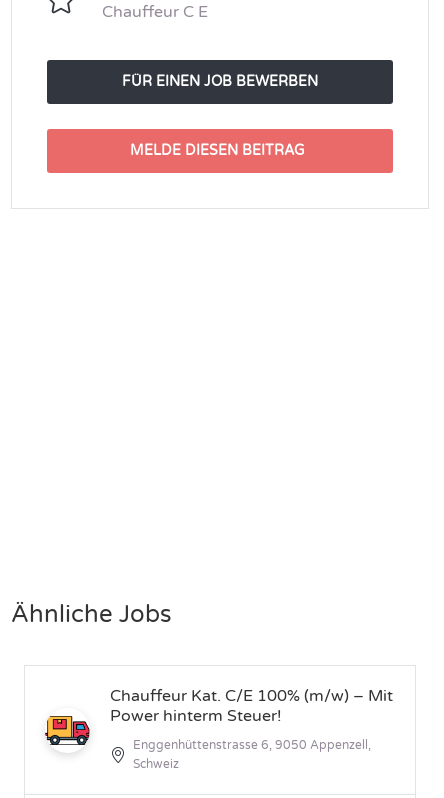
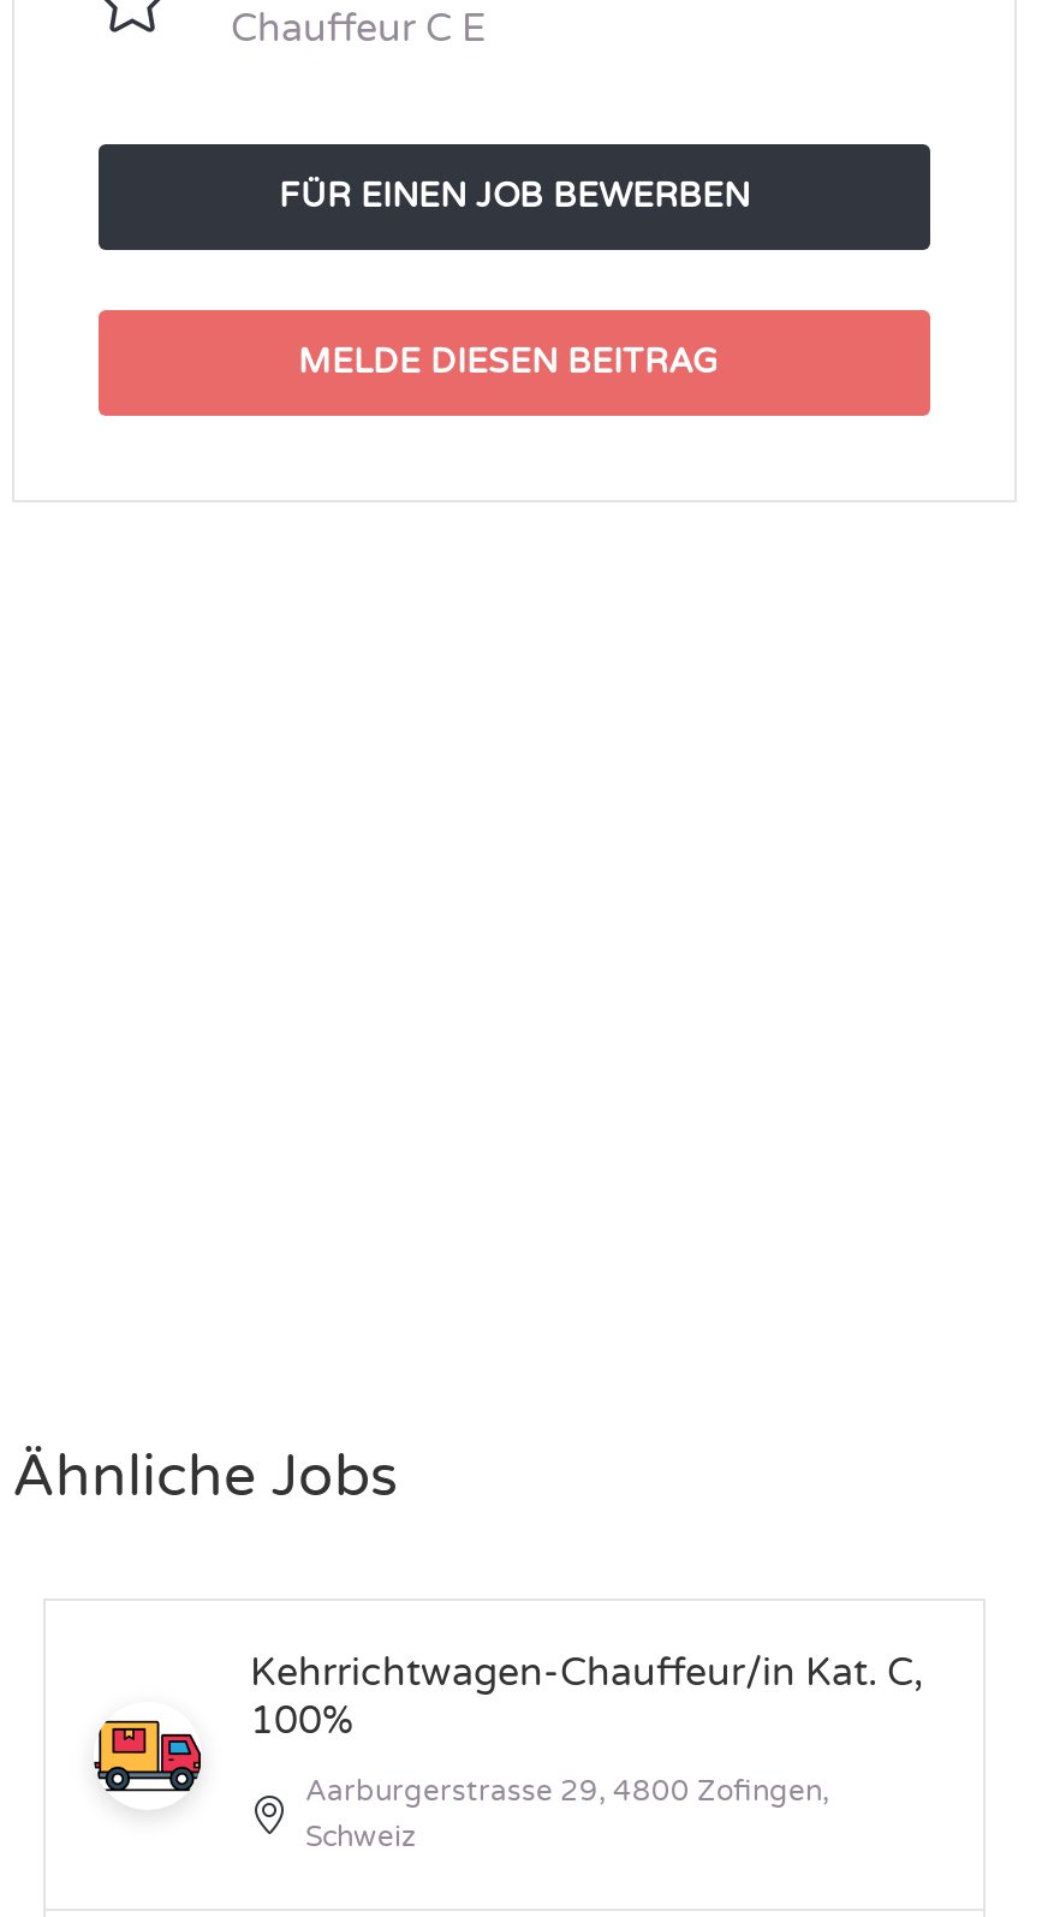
[110,686,393,726] Chauffeur Kat. C/E 100% (m/w) – Mit | Power hinterm Steuer! -> [250,1649,923,1745] Kehrrichtwagen-Chauffeur/in Kat. C, | 100%
[133,738,371,752] Enggenhüttenstrasse 6, 9050 Appenzell, -> [305,1774,829,1808] Aarburgerstrasse 29, 4800 Zofingen,

